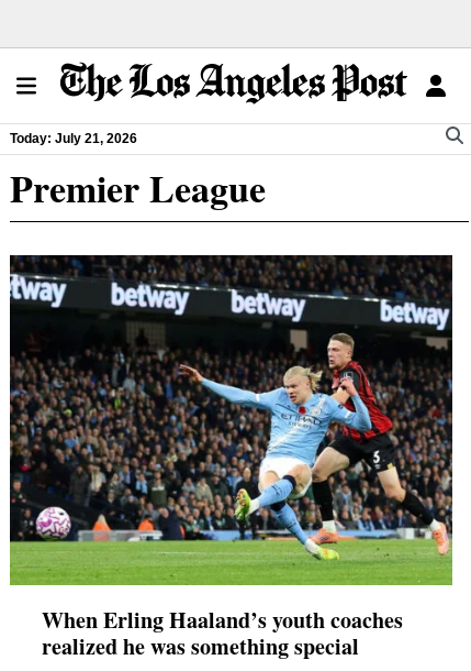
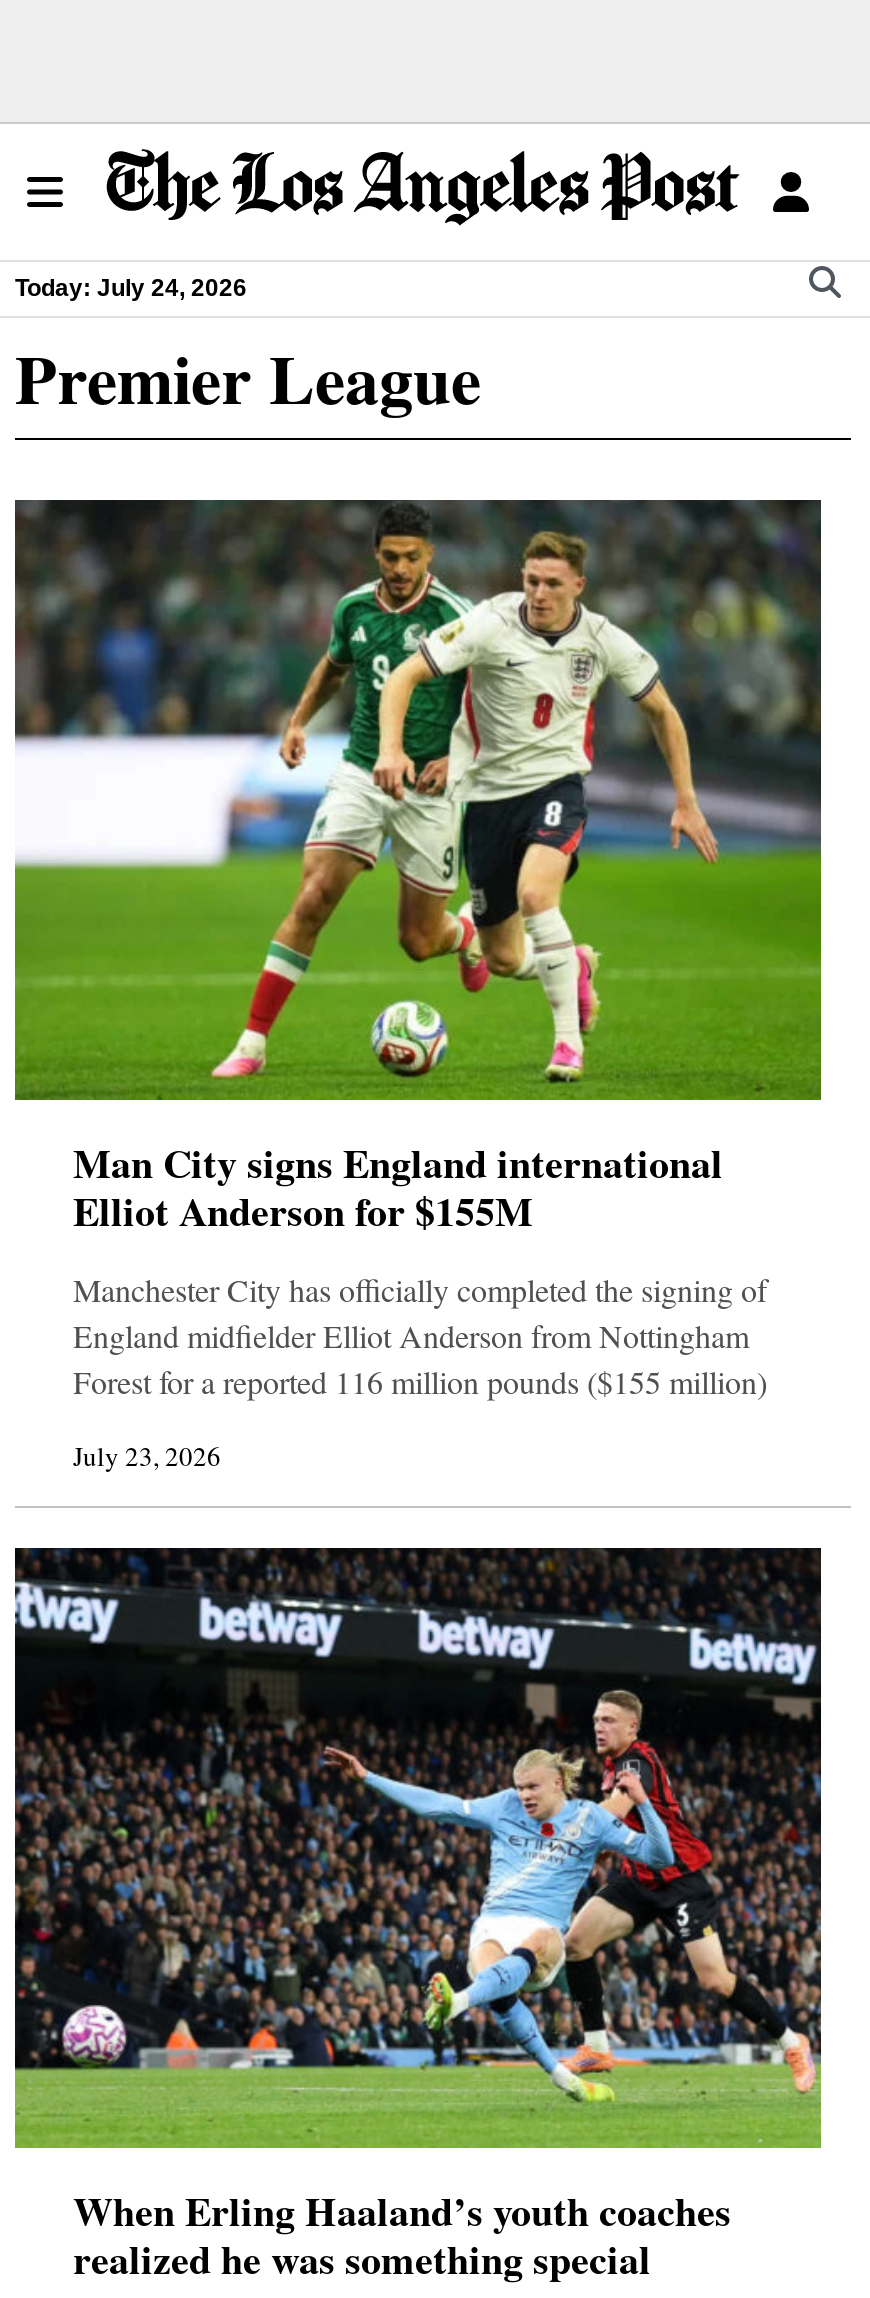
[10,131,137,147] Today: July 21, 2026 -> [15,274,247,302] Today: July 24, 2026
none -> [13,500,823,1473] [image] | Man City signs England international | Elliot Anderson for $155M | Manchester City has officially completed the signing of | England midfielder Elliot Anderson from Nottingham | Forest for a reported 116 million pounds ($155 million) | July 23, 2026

